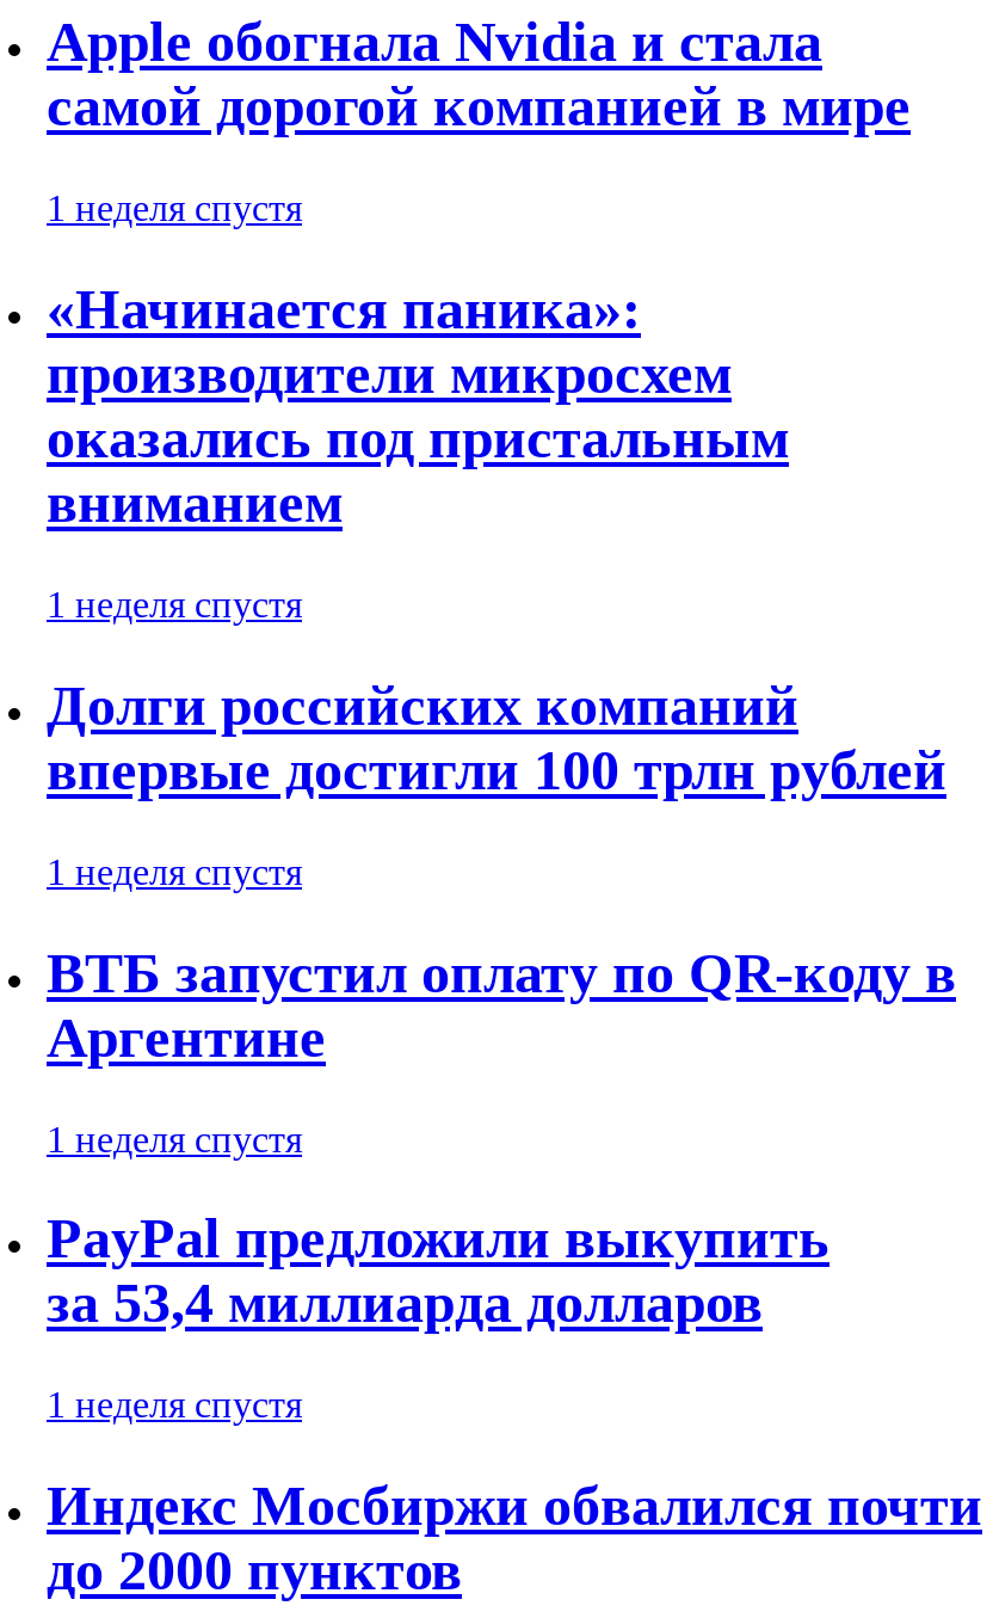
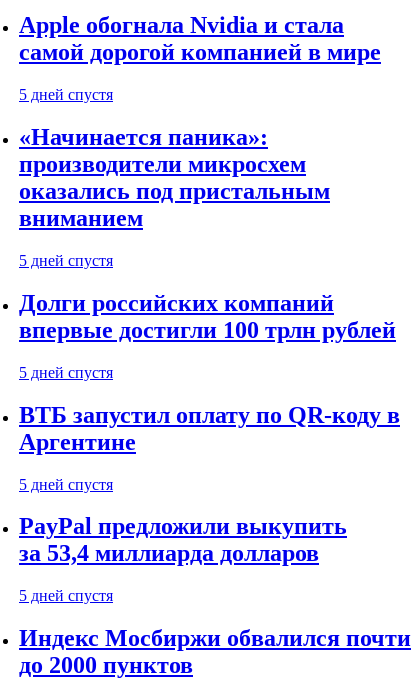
[47,188,302,228] 1 неделя спустя -> [19,86,113,103] 5 дней спустя
[47,584,302,624] 1 неделя спустя -> [19,252,113,269] 5 дней спустя
[47,851,302,892] 1 неделя спустя -> [19,364,113,381] 5 дней спустя
[47,1118,302,1159] 1 неделя спустя -> [19,476,113,493] 5 дней спустя
[47,1385,302,1426] 1 неделя спустя -> [19,587,113,604] 5 дней спустя

